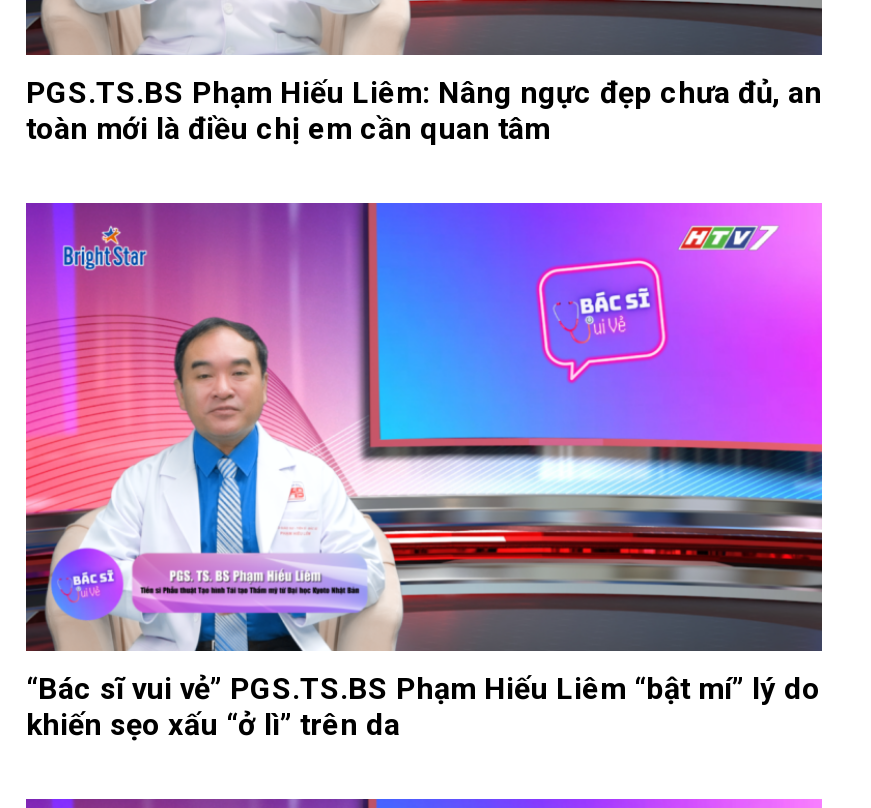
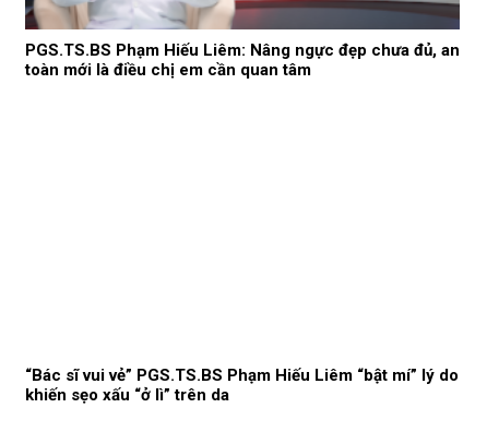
[24,200,824,654] [image] -> none

